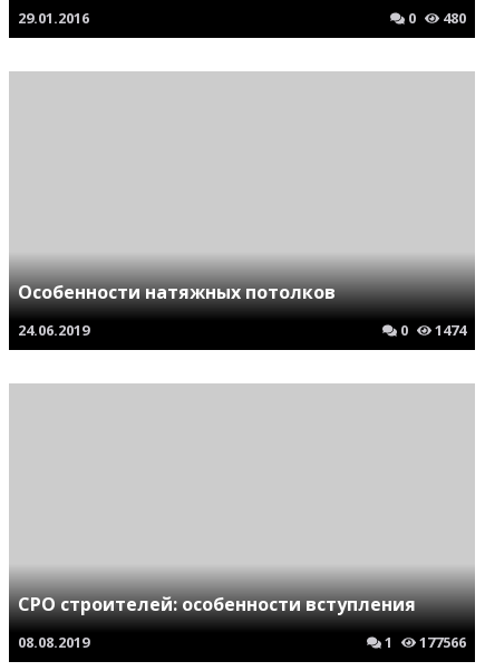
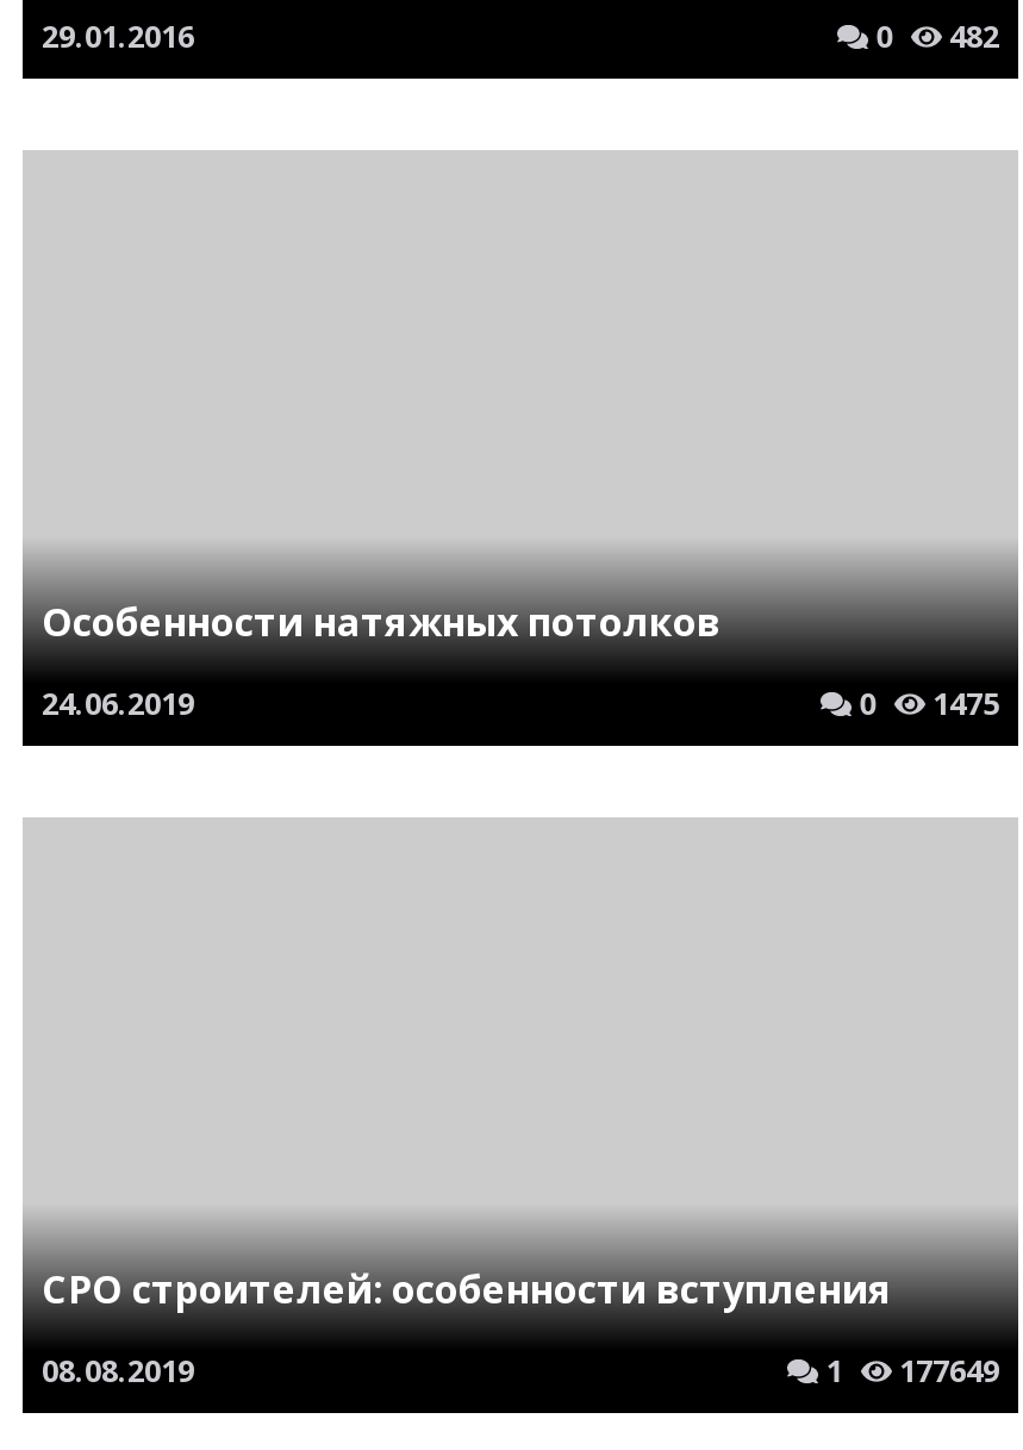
[405,8,466,28] 0 480 -> [869,15,999,58] 0 482
[397,320,466,340] 0 1474 -> [852,682,999,725] 0 1475
[382,632,466,652] 1 177566 -> [819,1349,999,1392] 1 177649

